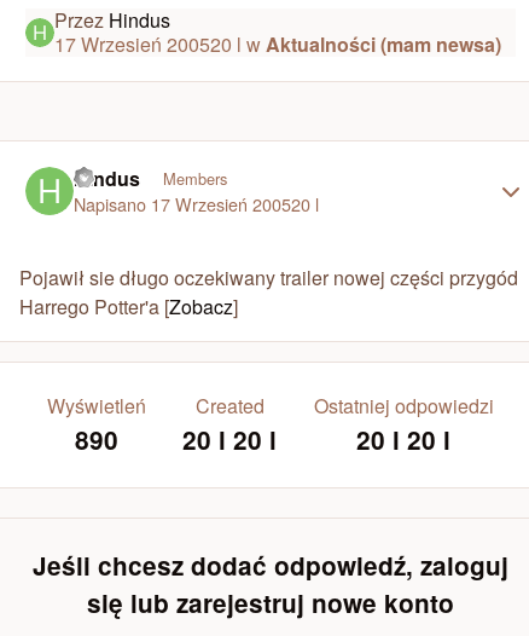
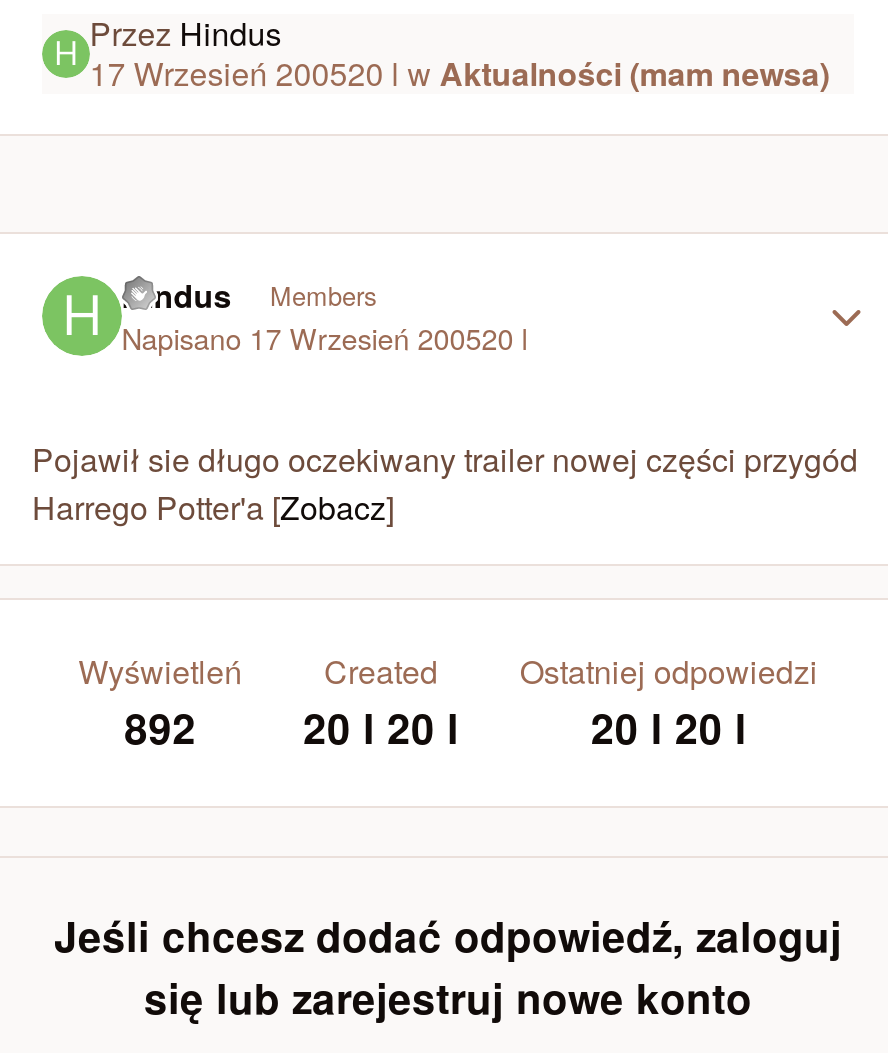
[75,422,119,457] 890 -> [124,698,196,756] 892

